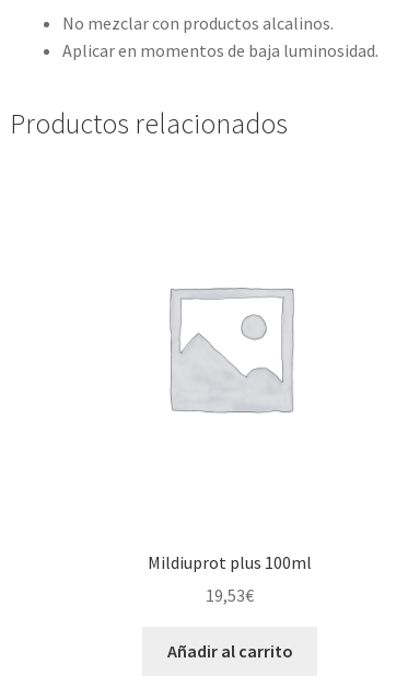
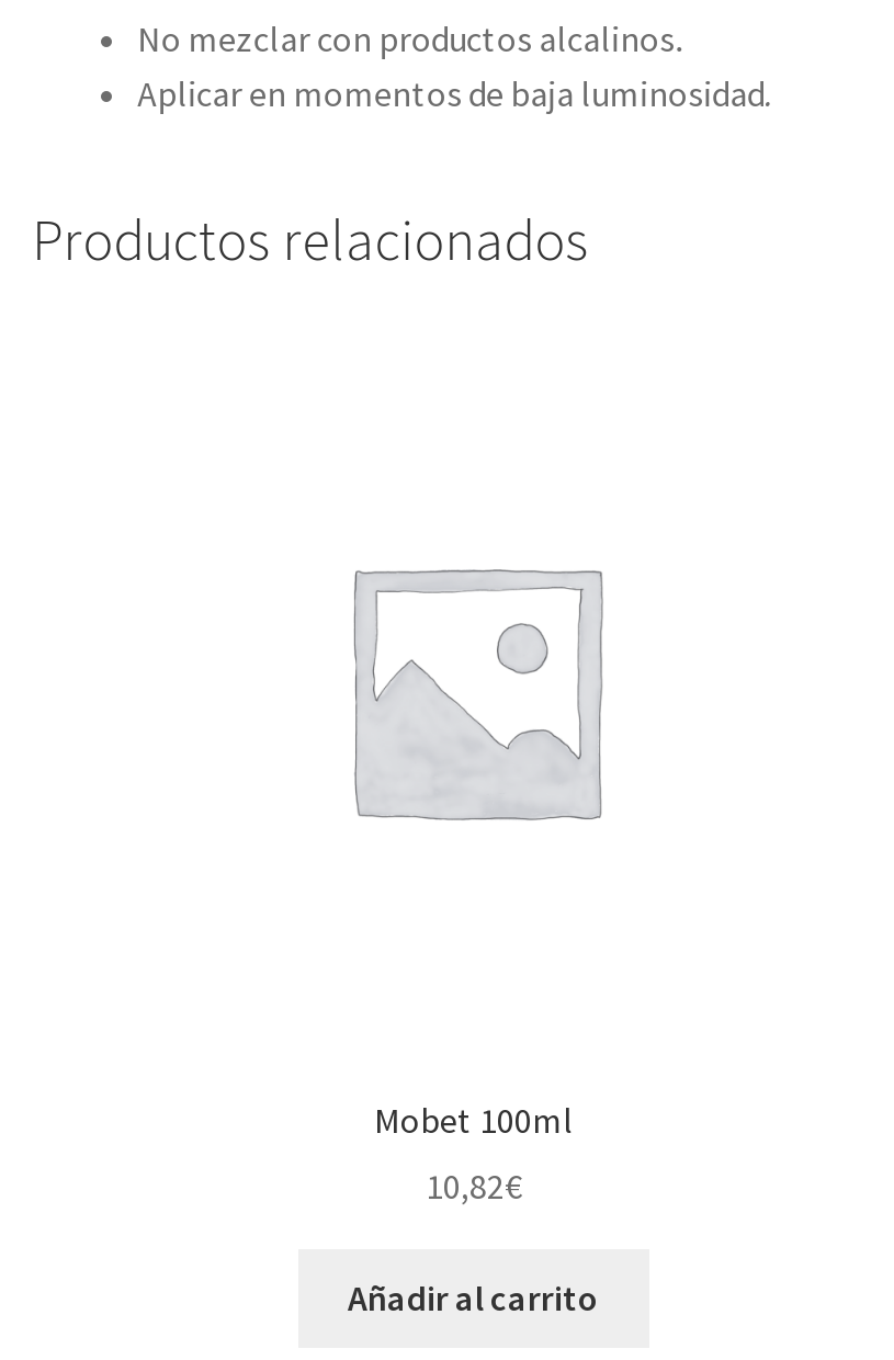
[148,551,312,573] Mildiuprot plus 100ml -> [374,1097,574,1141] Mobet 100ml
[206,584,254,606] 19,53€ -> [426,1164,522,1208] 10,82€

